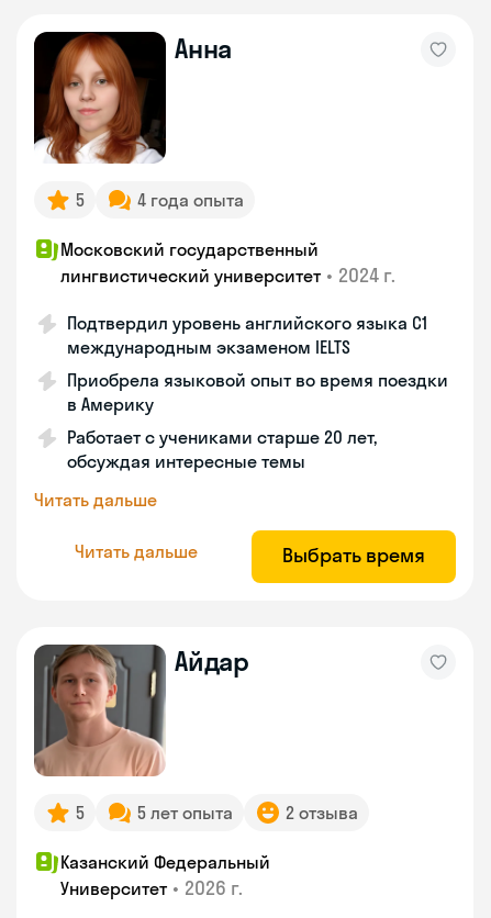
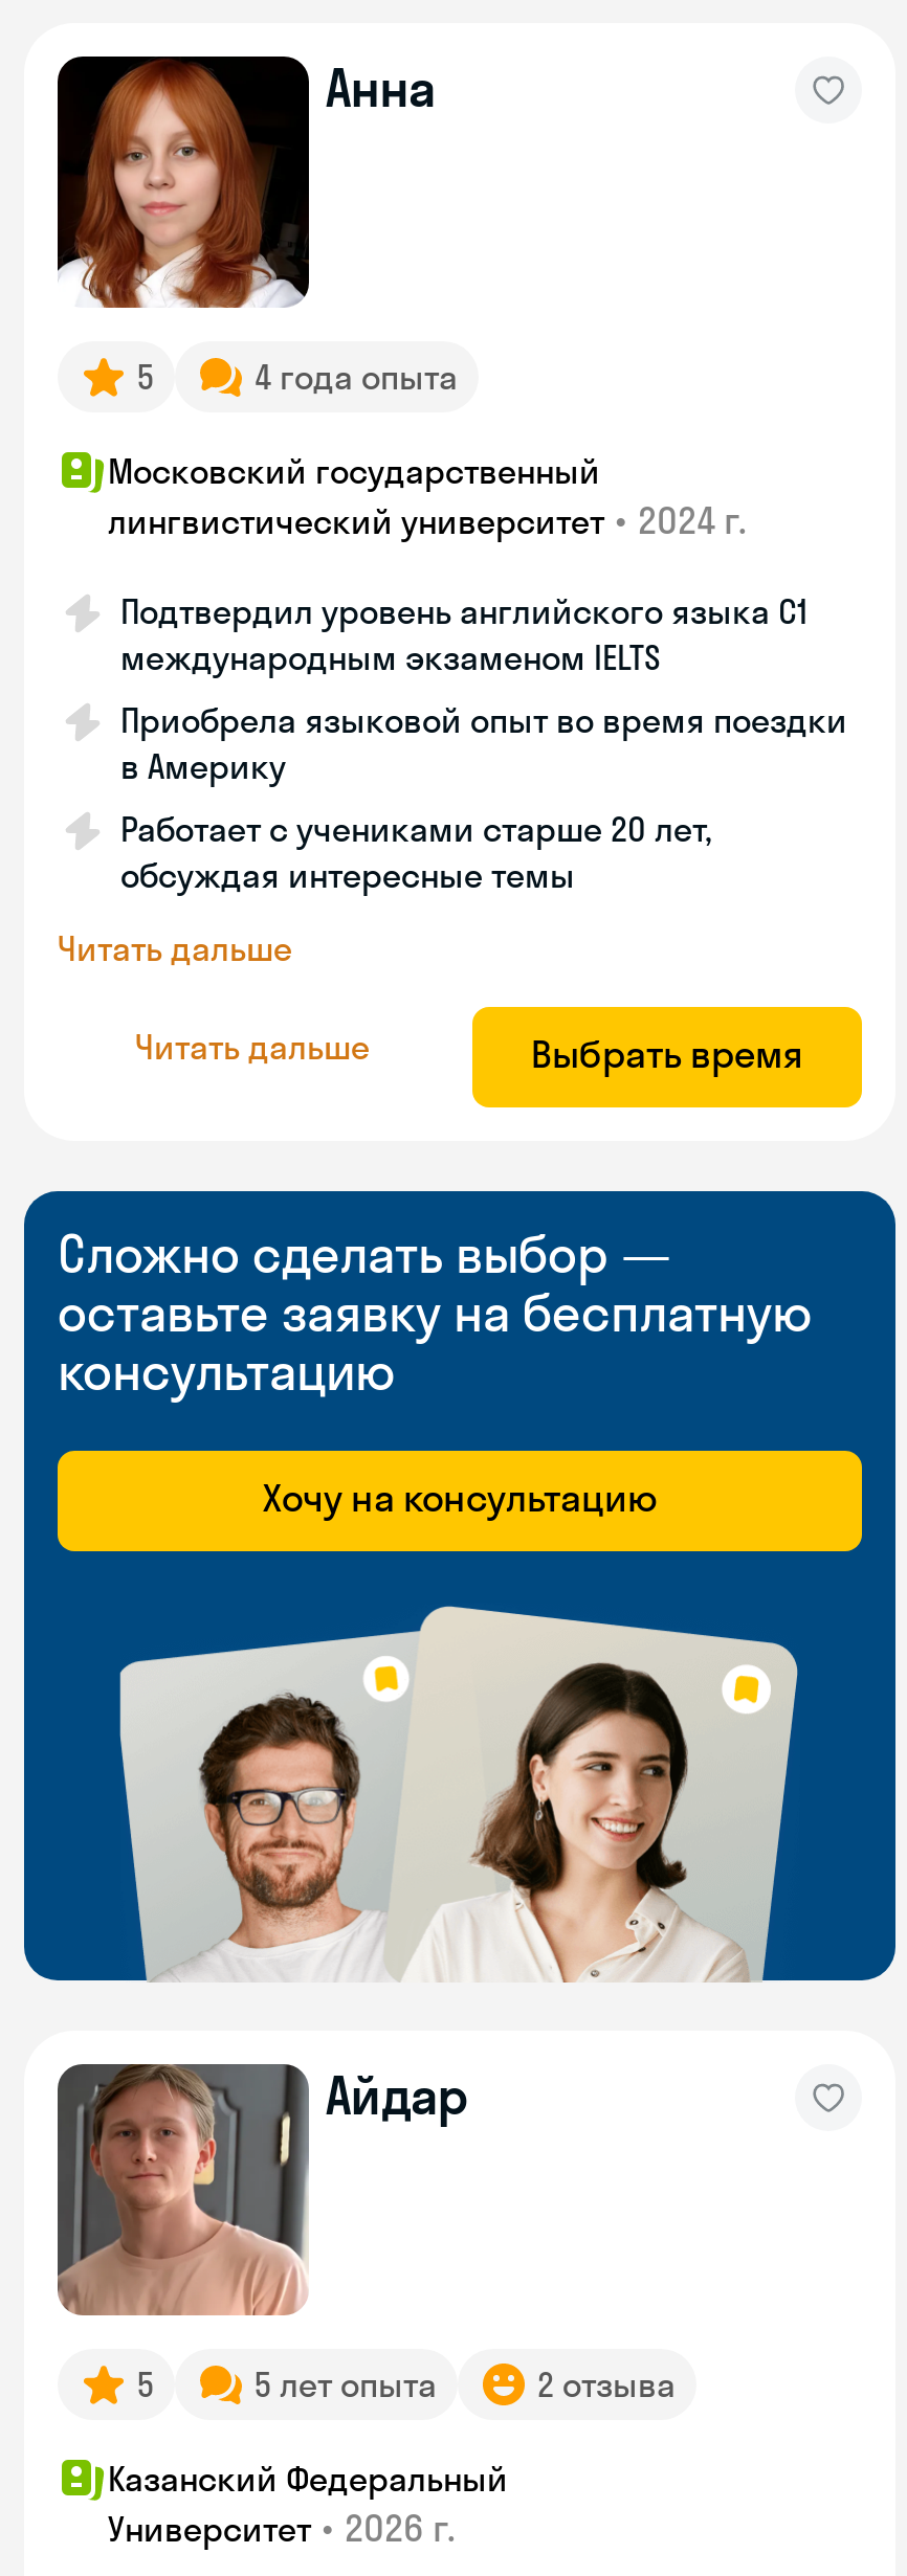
none -> [22,1189,898,1985] [image] | Сложно сделать выбор — | оставьте заявку на бесплатную | консультацию | Хочу на консультацию

